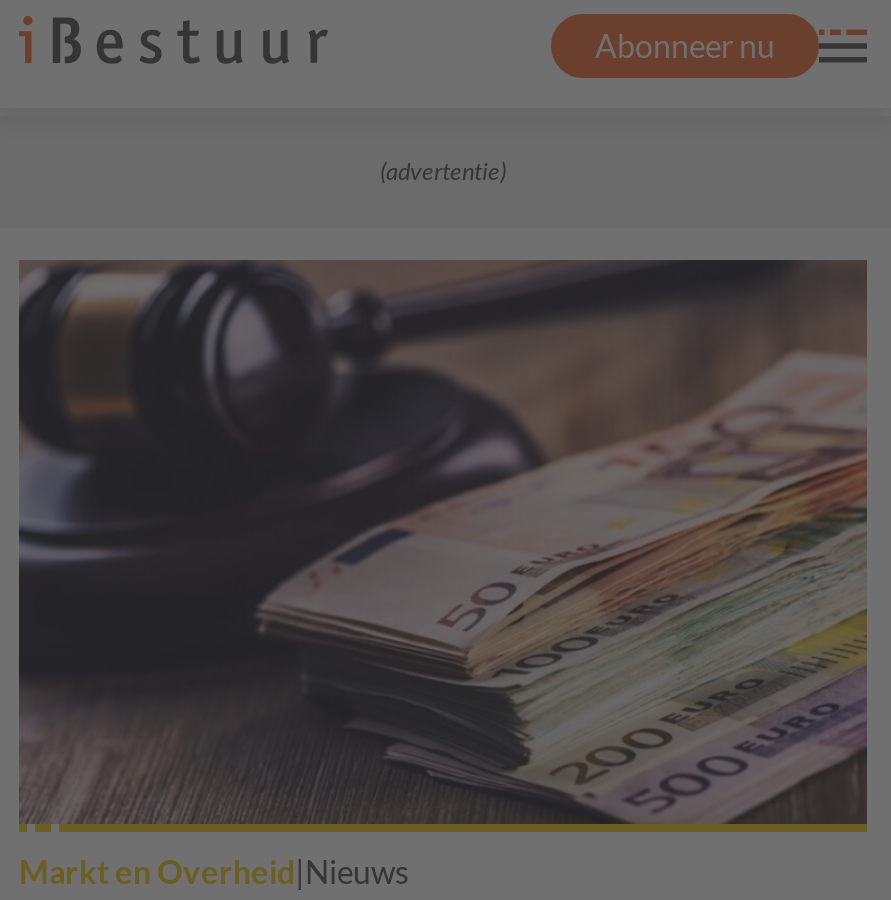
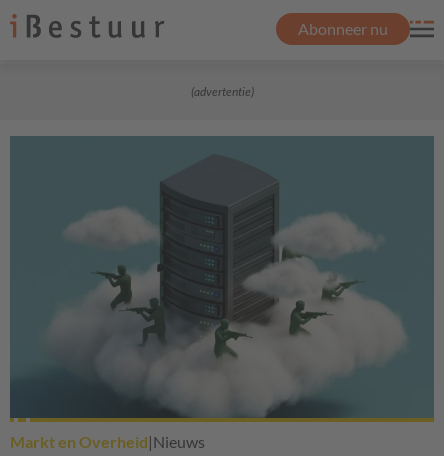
[17,258,869,826] [image] -> [9,135,435,419] [image]

